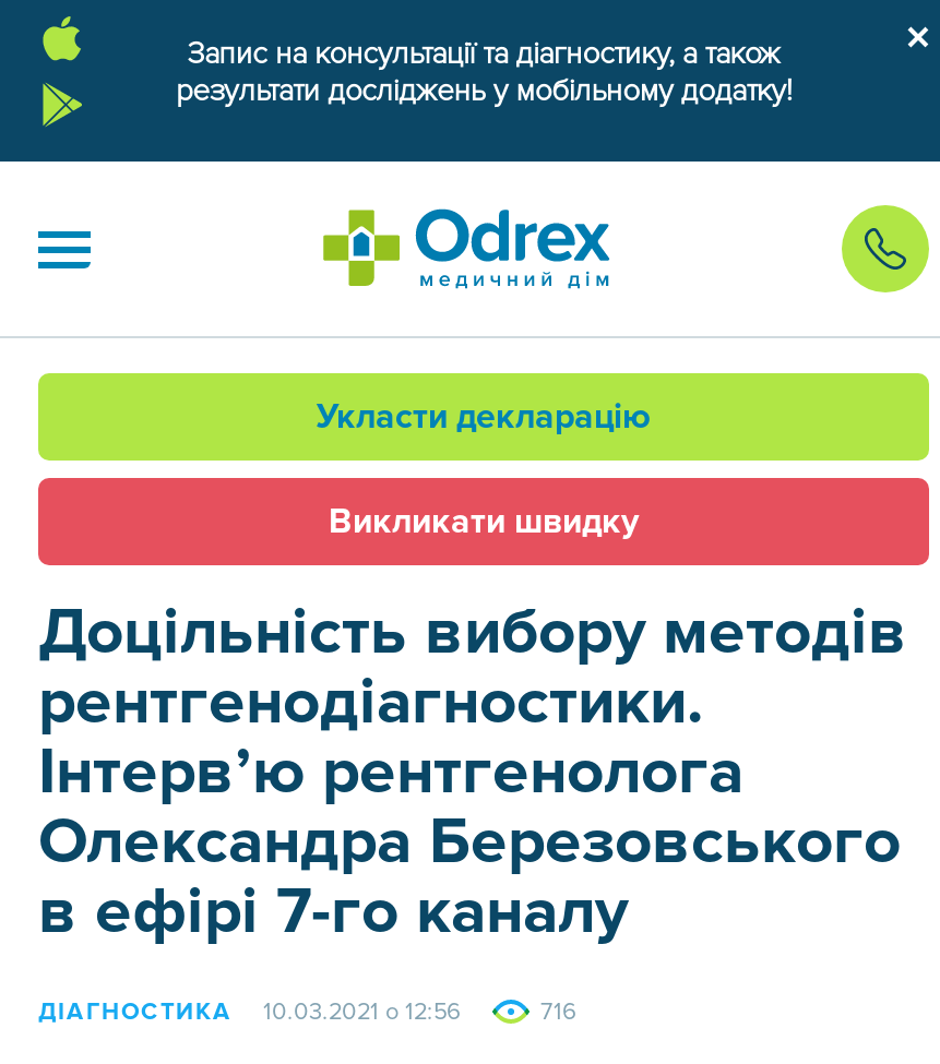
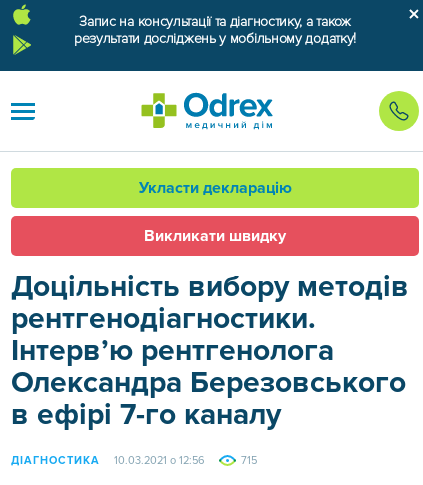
[540,997,578,1026] 716 -> [241,454,257,467] 715

